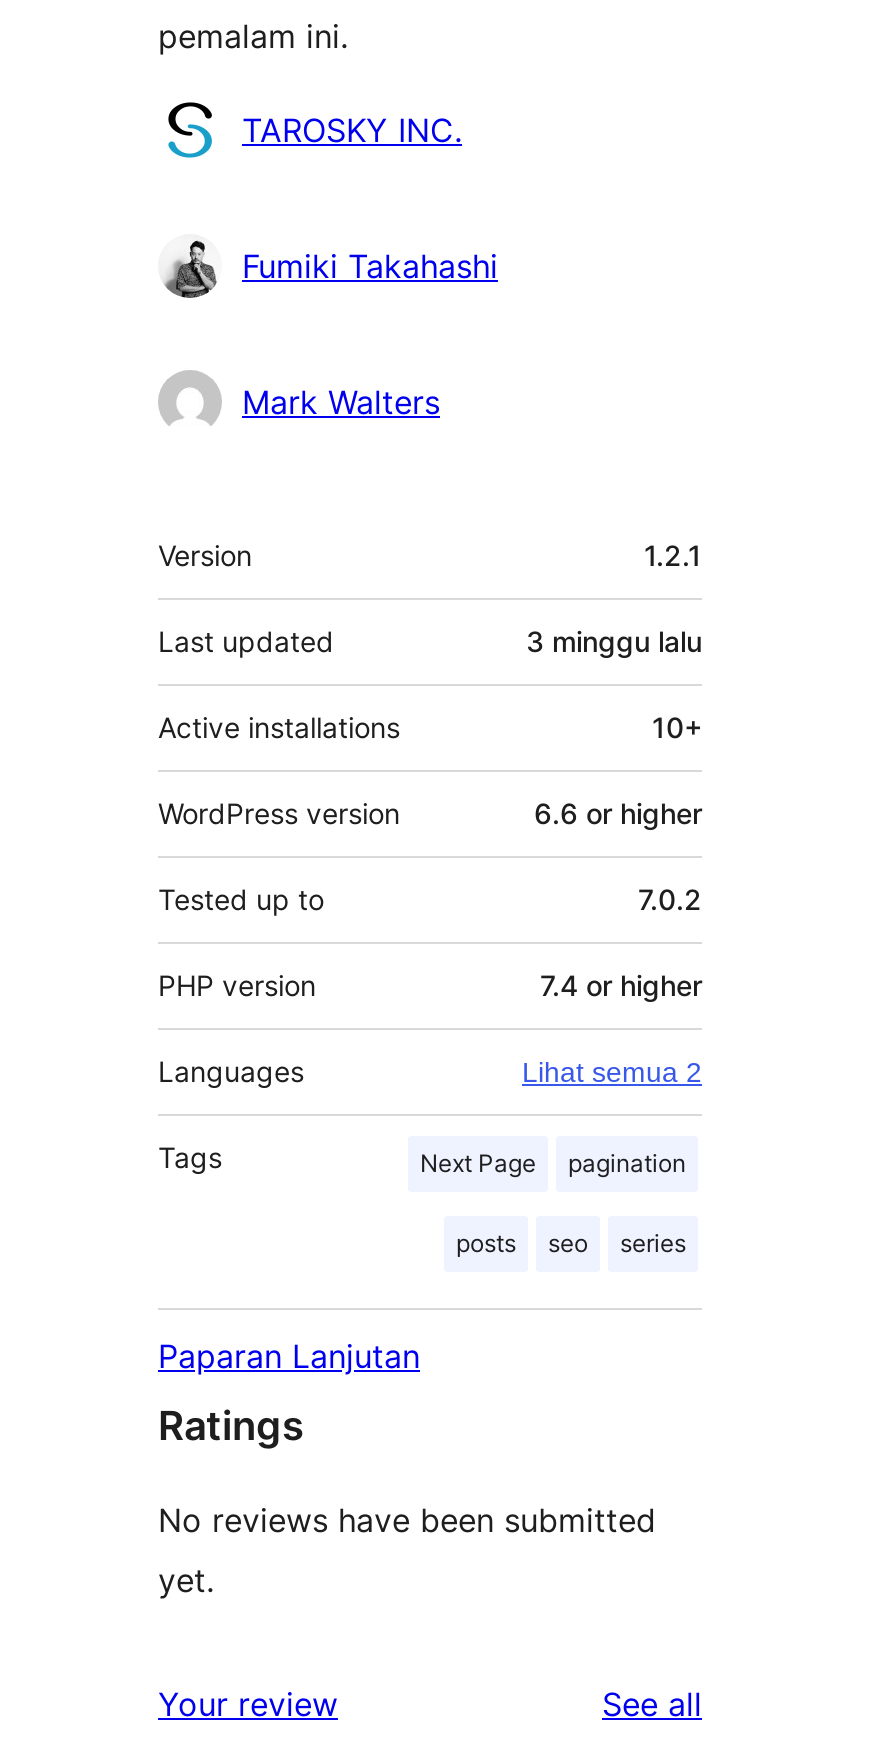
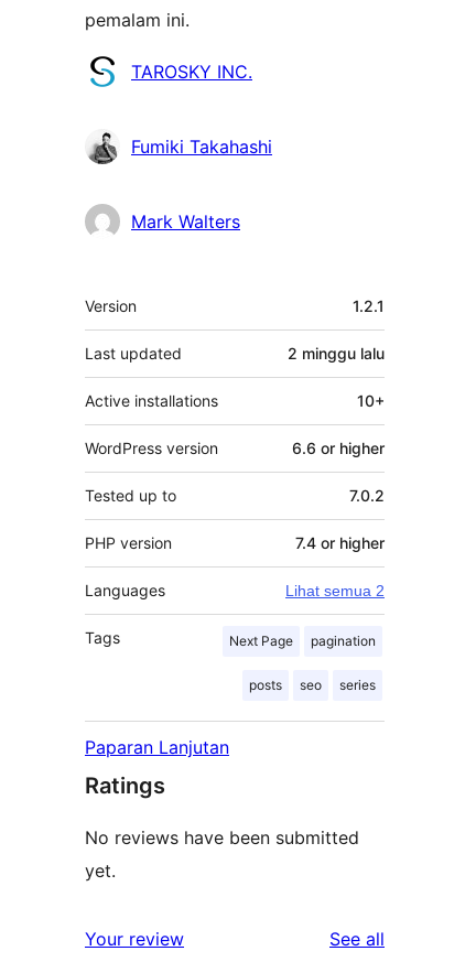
[526,624,702,658] 3 minggu lalu -> [288,344,385,362] 2 minggu lalu

